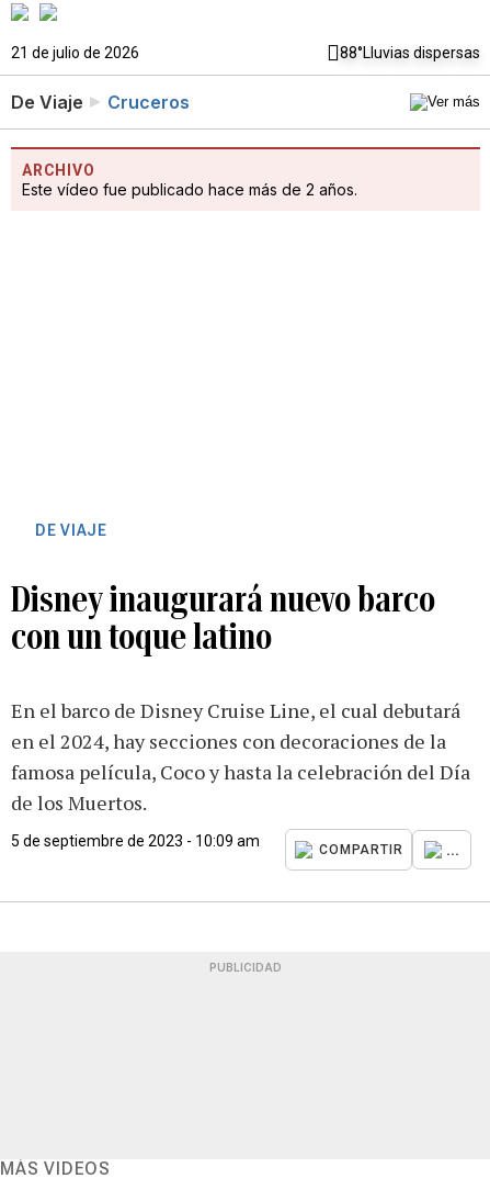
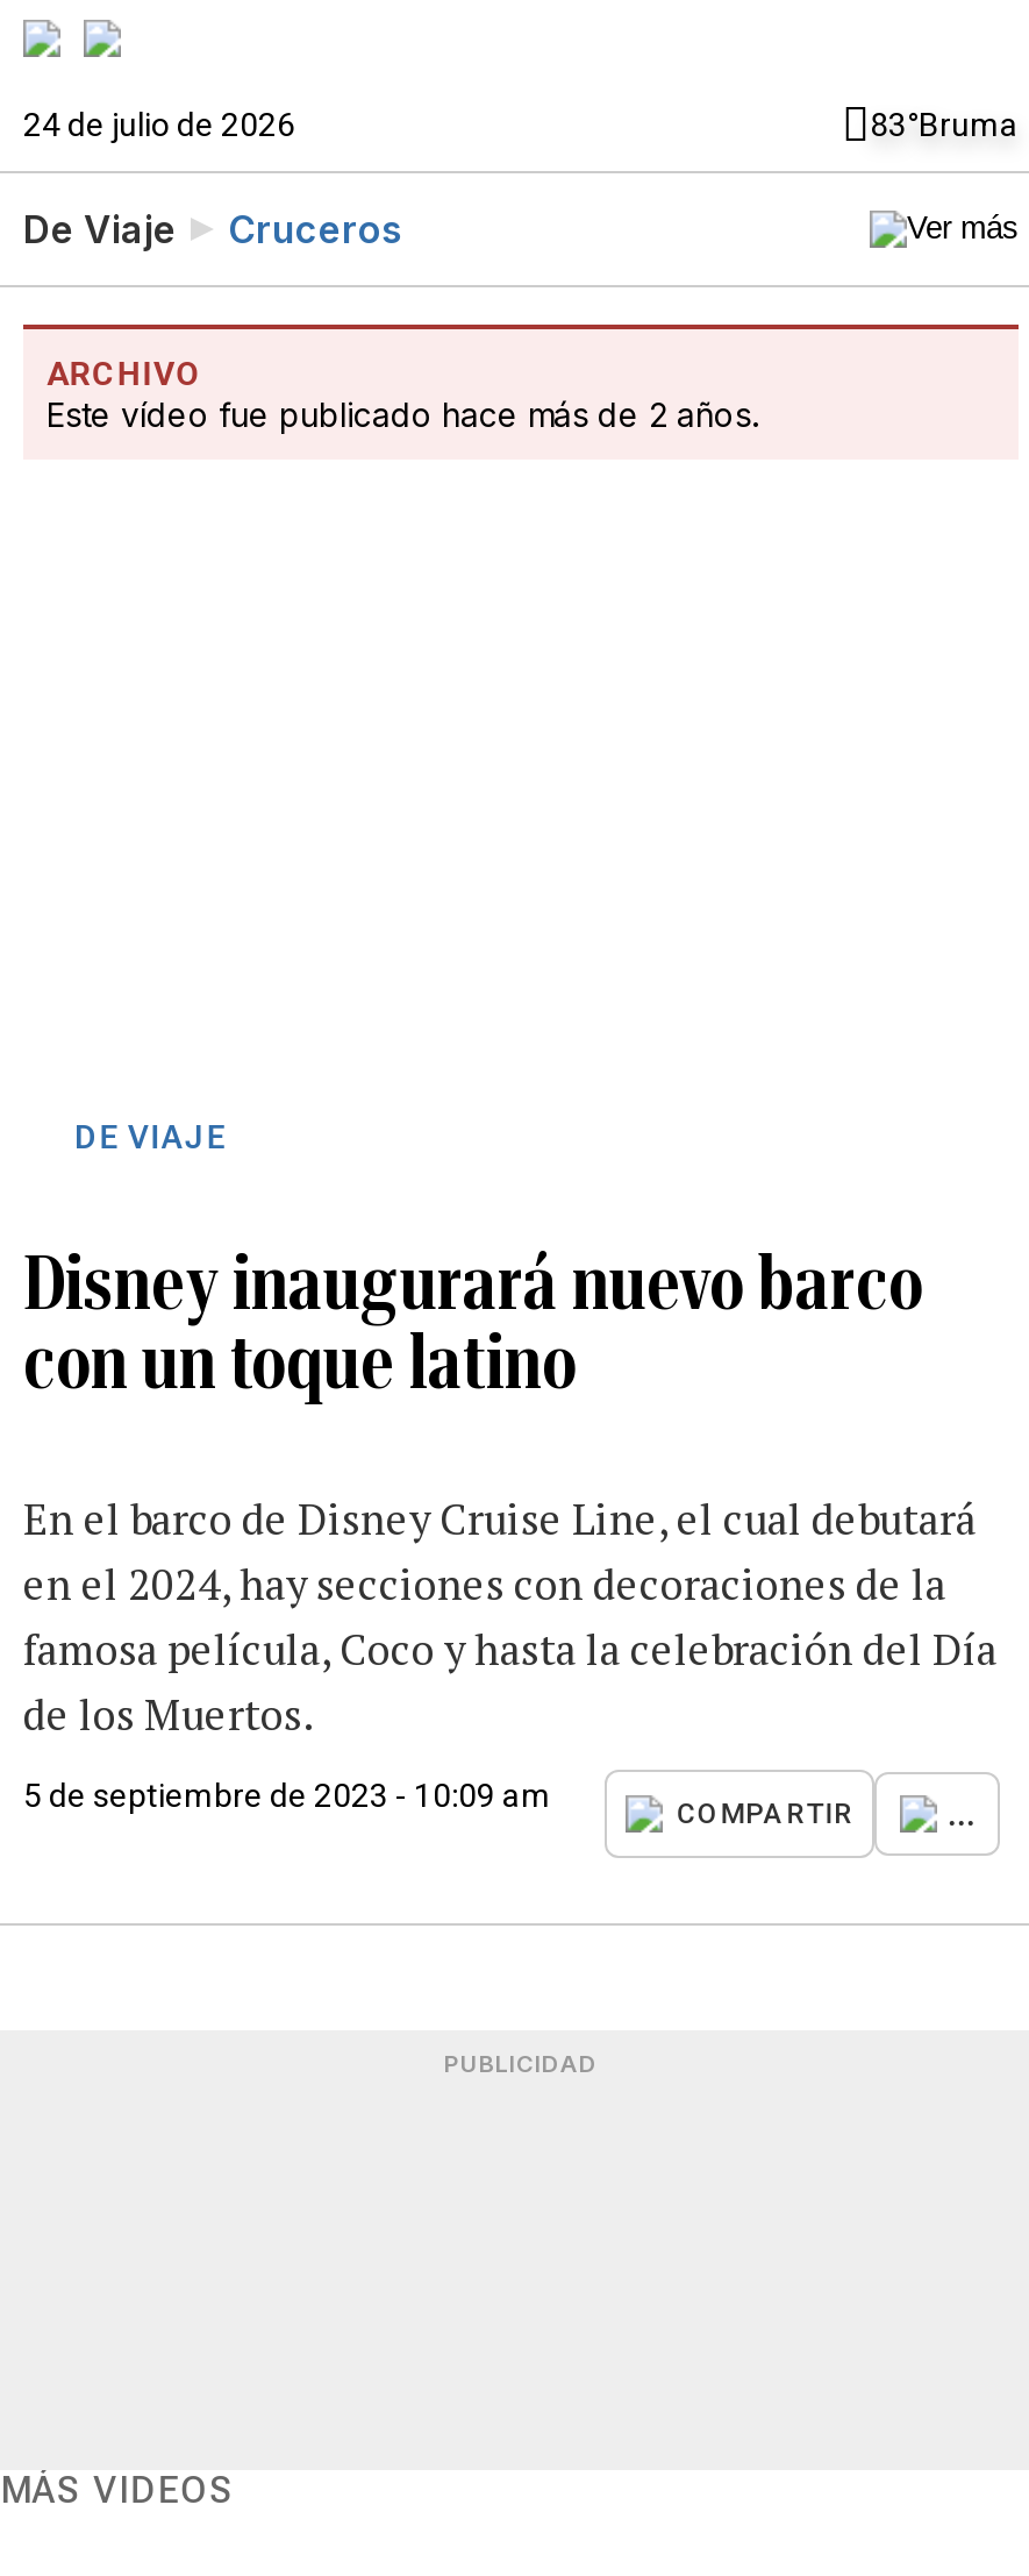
[11,44,480,61] 21 de julio de 2026 | 88°Lluvias dispersas -> [23,106,1019,143] 24 de julio de 2026 | 83°Bruma

